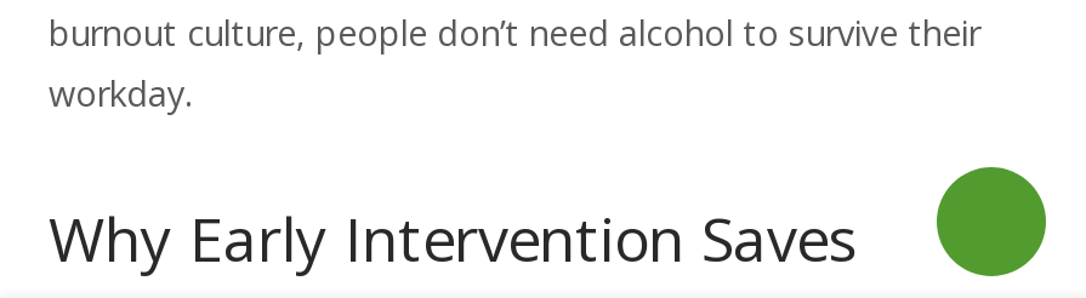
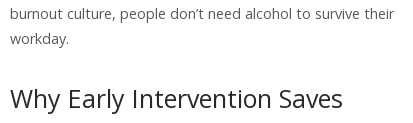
[934,165,1048,279] [image] -> none

